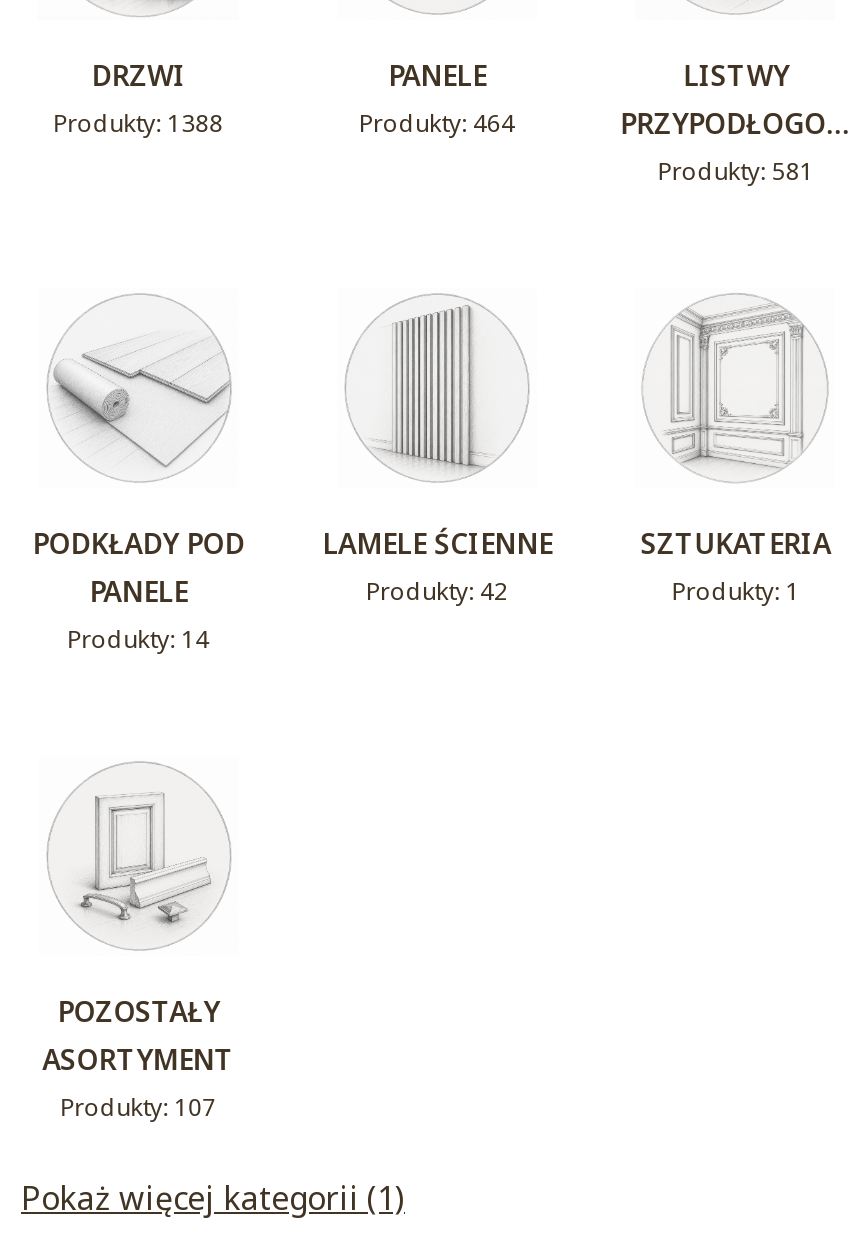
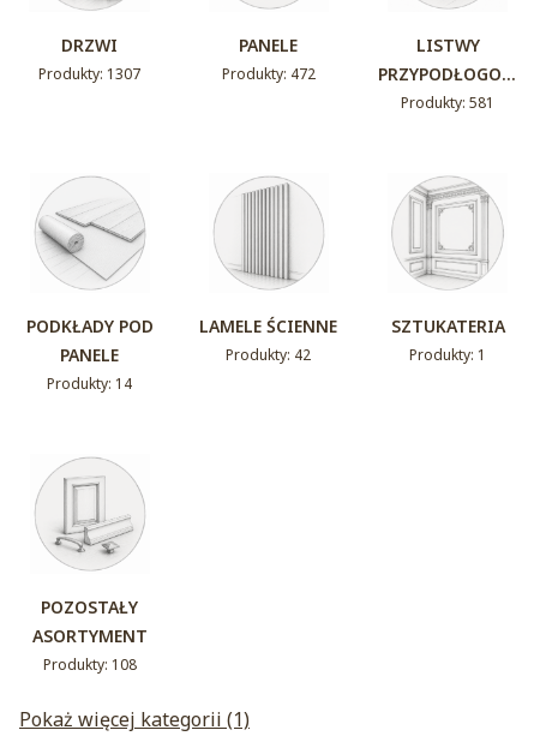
[53,106,223,140] Produkty: 1388 -> [39,64,141,84] Produkty: 1307
[359,106,515,140] Produkty: 464 -> [222,64,316,84] Produkty: 472
[60,1090,216,1124] Produkty: 107 -> [43,654,136,675] Produkty: 108

